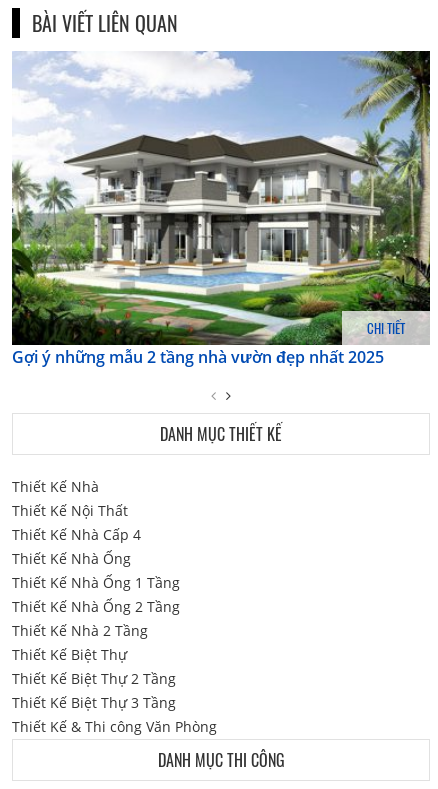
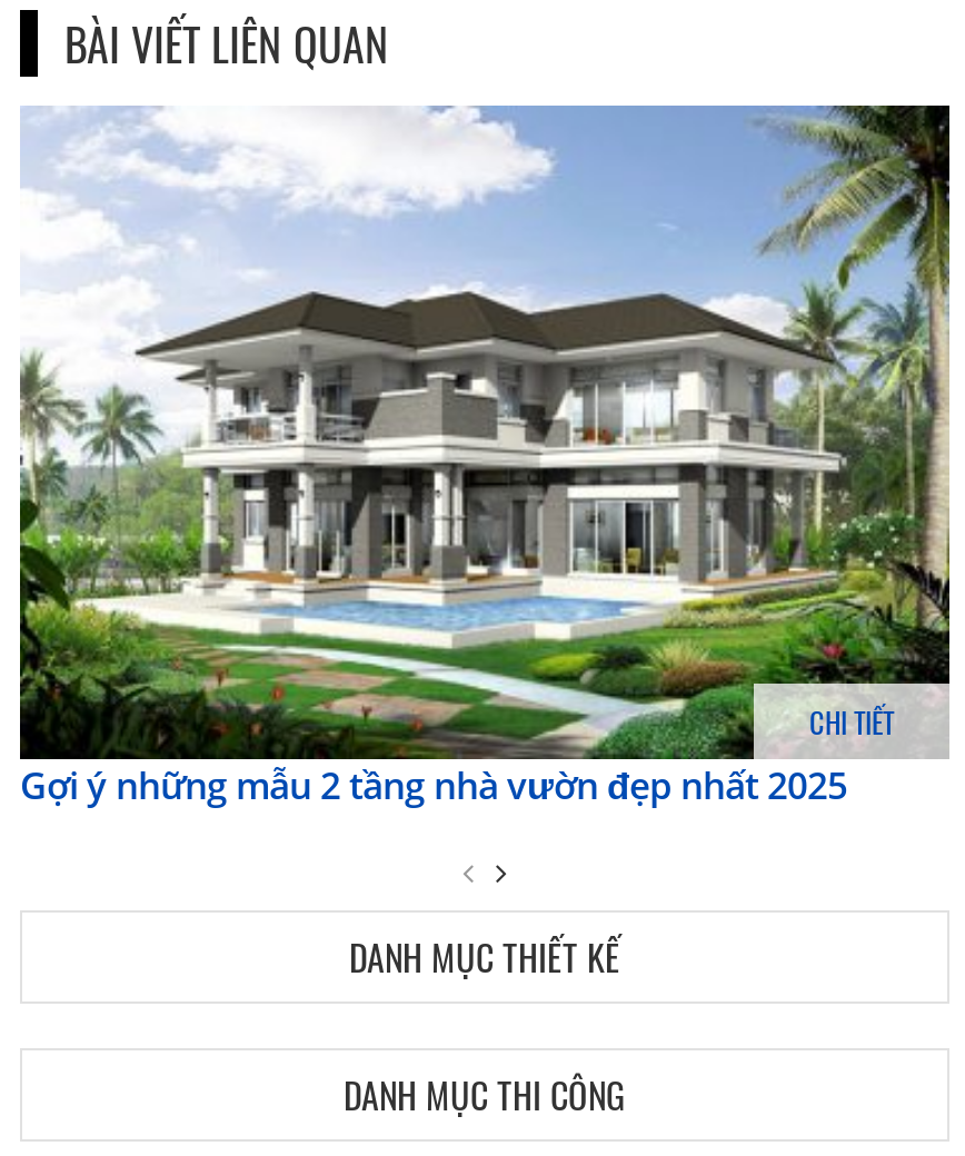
[12,477,217,736] Thiết Kế Nhà | Thiết Kế Nội Thất | Thiết Kế Nhà Cấp 4 | Thiết Kế Nhà Ống | Thiết Kế Nhà Ống 1 Tầng | Thiết Kế Nhà Ống 2 Tầng | Thiết Kế Nhà 2 Tầng | Thiết Kế Biệt Thự | Thiết Kế Biệt Thự 2 Tầng | Thiết Kế Biệt Thự 3 Tầng | Thiết Kế & Thi công Văn Phòng -> none

